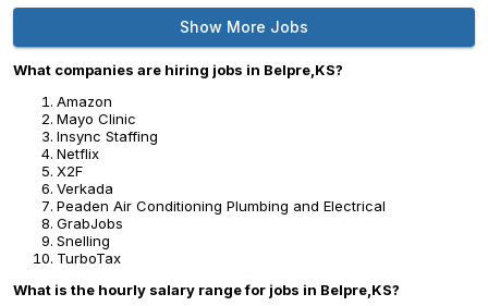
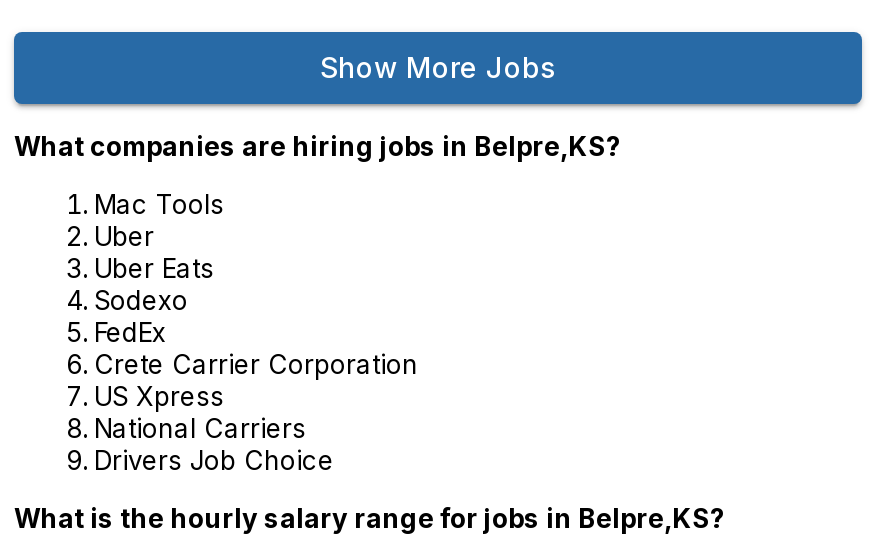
[57,93,386,267] Amazon | Mayo Clinic | Insync Staffing | Netflix | X2F | Verkada | Peaden Air Conditioning Plumbing and Electrical | GrabJobs | Snelling | TurboTax -> [94,188,418,476] Mac Tools | Uber | Uber Eats | Sodexo | FedEx | Crete Carrier Corporation | US Xpress | National Carriers | Drivers Job Choice

